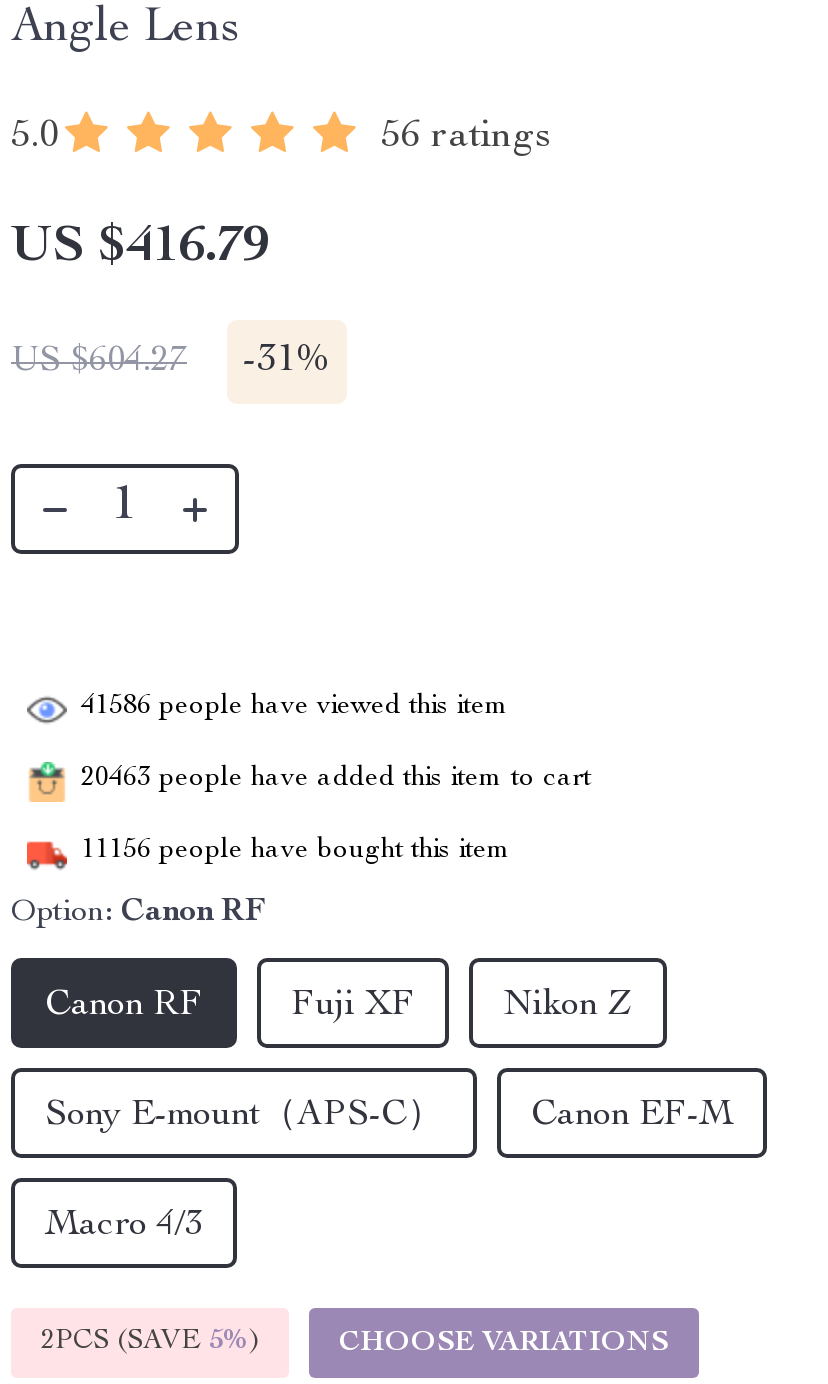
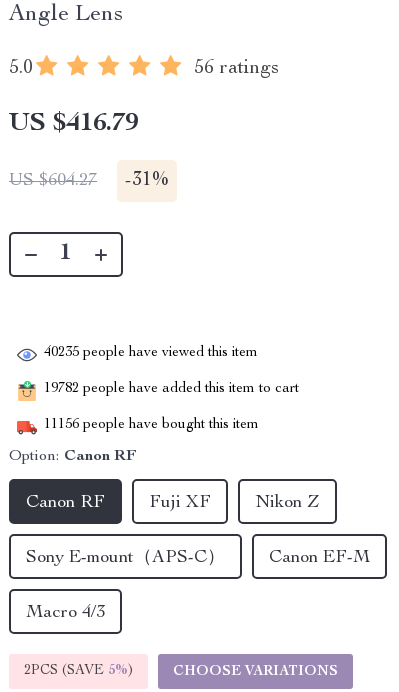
[81,693,509,721] 41586 people have viewed this item -> [44,346,258,360] 40235 people have viewed this item
[81,765,591,793] 20463 people have added this item to cart -> [44,382,299,396] 19782 people have added this item to cart

